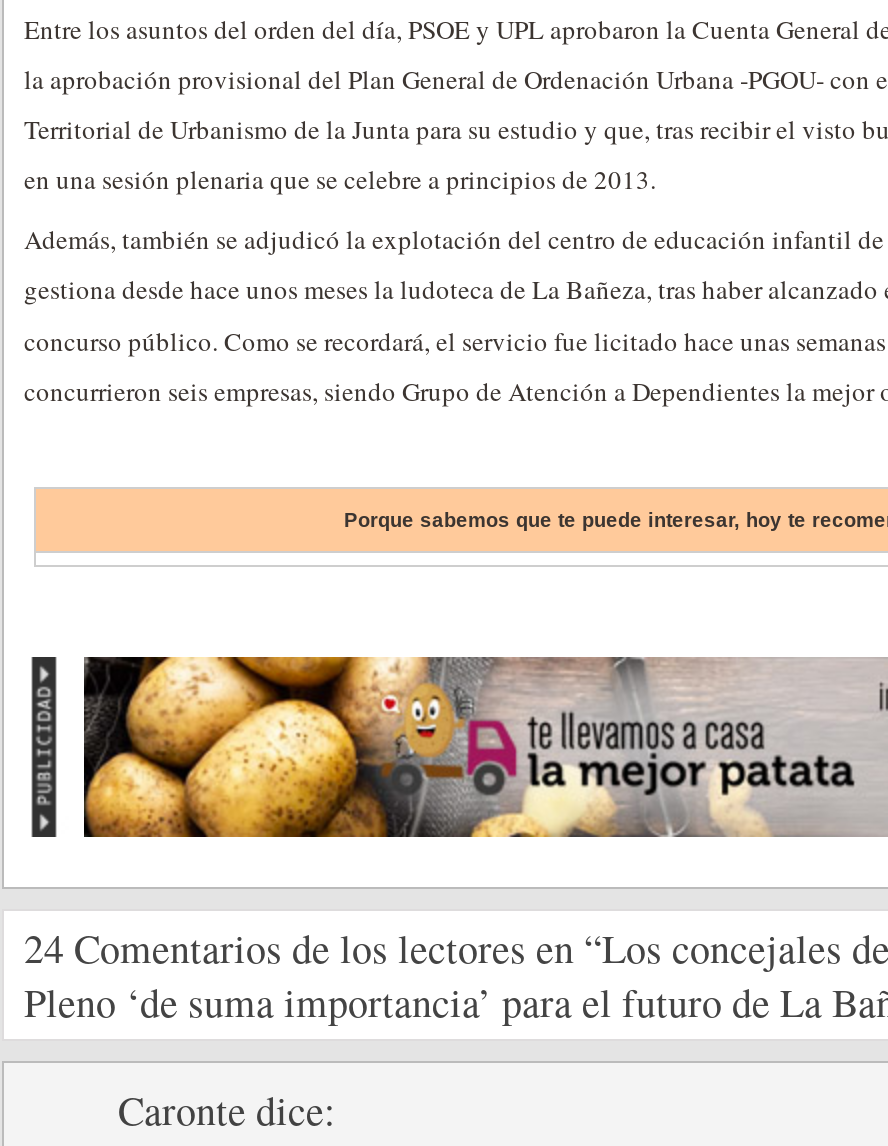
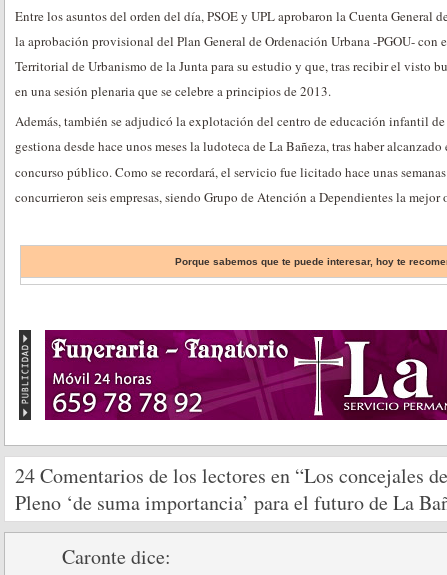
[82,655,882,839] [image] -> [44,329,444,421] [image]

